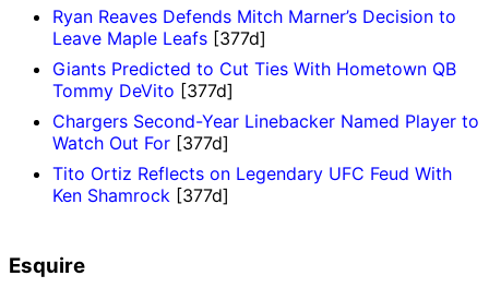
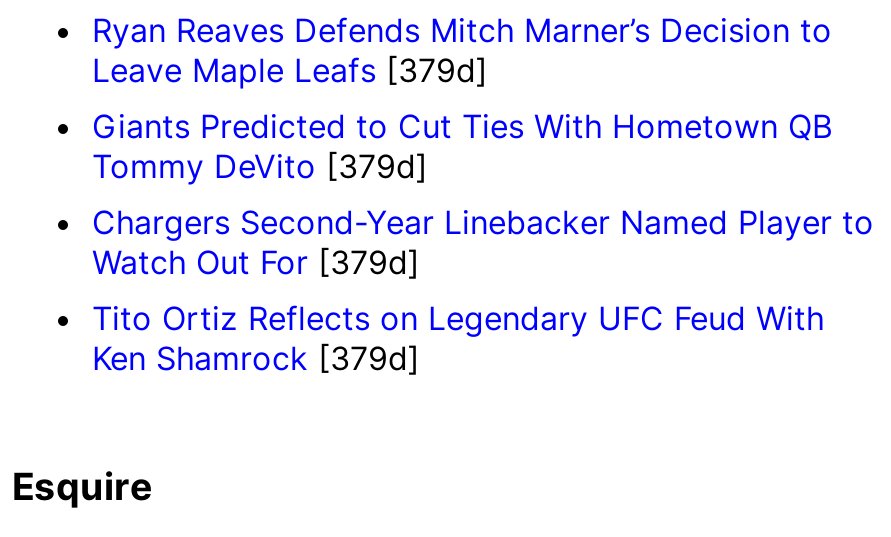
[52,28,266,50] Leave Maple Leafs [377d] -> [92,51,488,91] Leave Maple Leafs [379d]
[52,80,234,102] Tommy DeVito [377d] -> [92,147,428,187] Tommy DeVito [379d]
[52,132,229,154] Watch Out For [377d] -> [92,243,420,283] Watch Out For [379d]
[52,185,229,207] Ken Shamrock [377d] -> [92,339,420,379] Ken Shamrock [379d]

